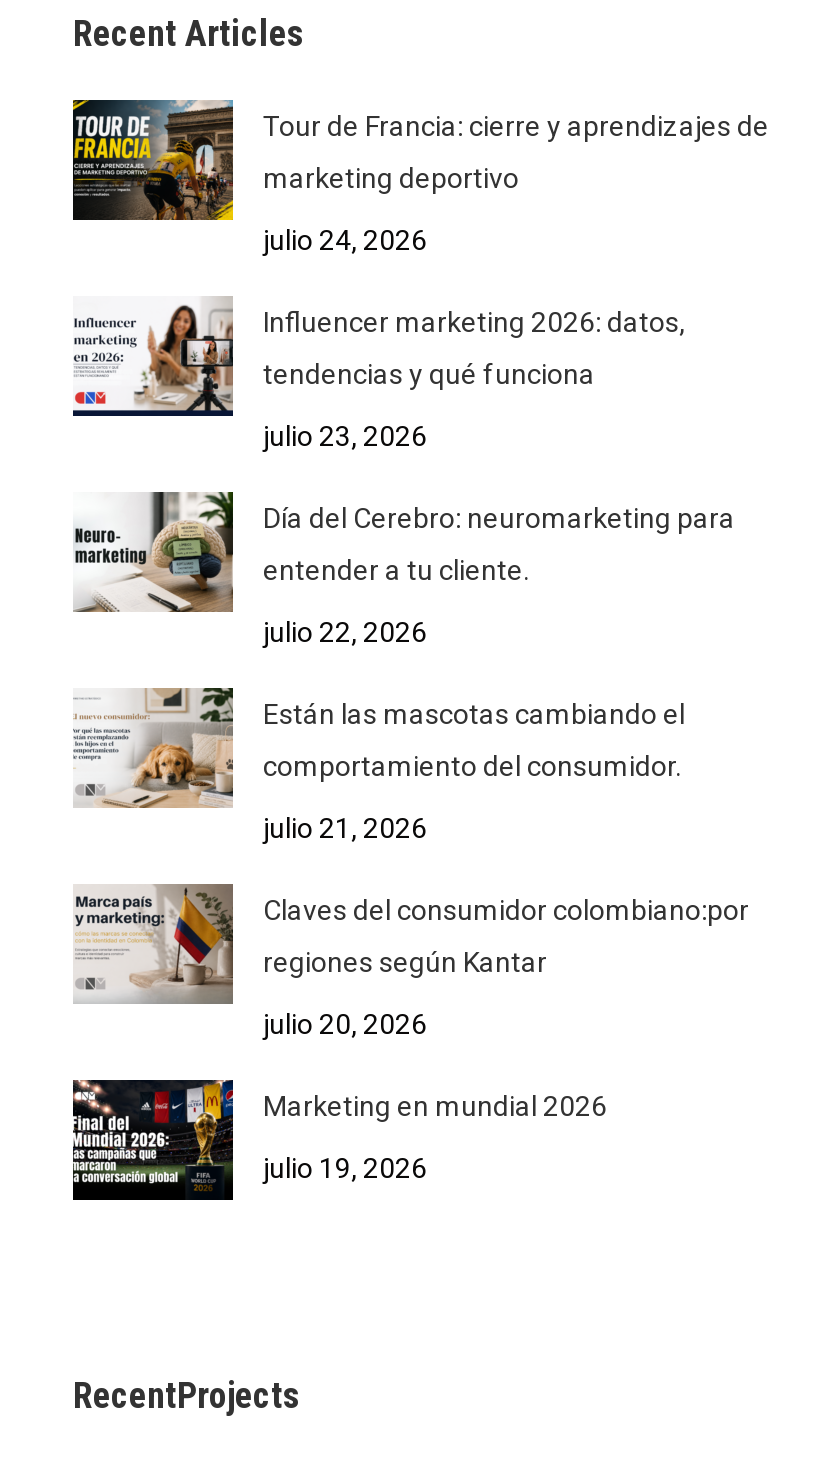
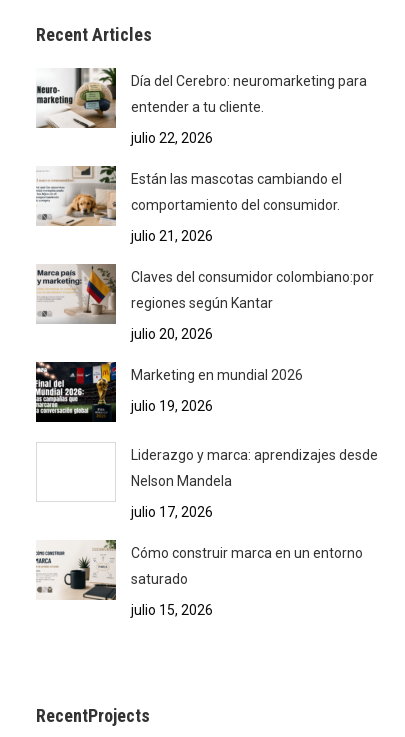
[71,98,769,452] [image] | Tour de Francia: cierre y aprendizajes de | marketing deportivo | julio 24, 2026 | Influencer marketing 2026: datos, | tendencias y qué funciona | julio 23, 2026 -> none
[71,296,235,418] [image] -> none
moved [71,488,749,1184] -> [35,66,374,414]: [image] | Día del Cerebro: neuromarketing para | entender a tu cliente. | ... | Marketing en mundial 2026 | julio 19, 2026
none -> [36,447,378,618] [image] | Liderazgo y marca: aprendizajes desde | Nelson Mandela | julio 17, 2026 | Cómo construir marca en un entorno | saturado | julio 15, 2026

